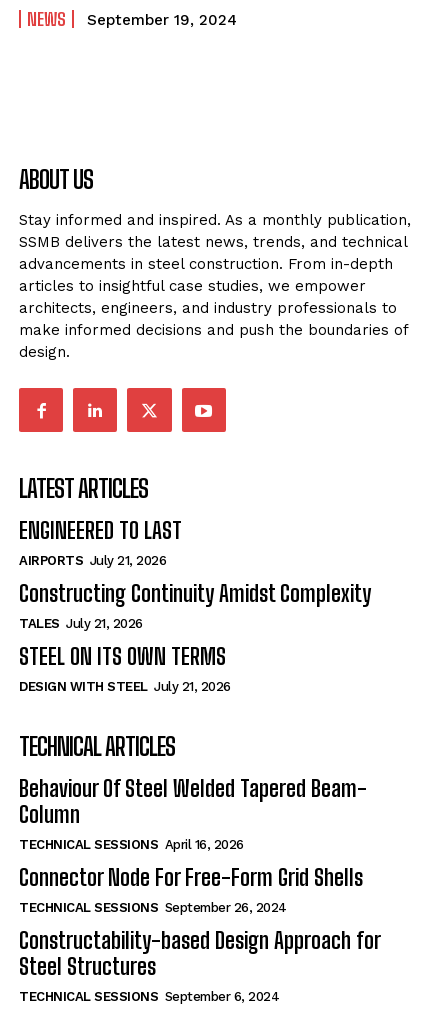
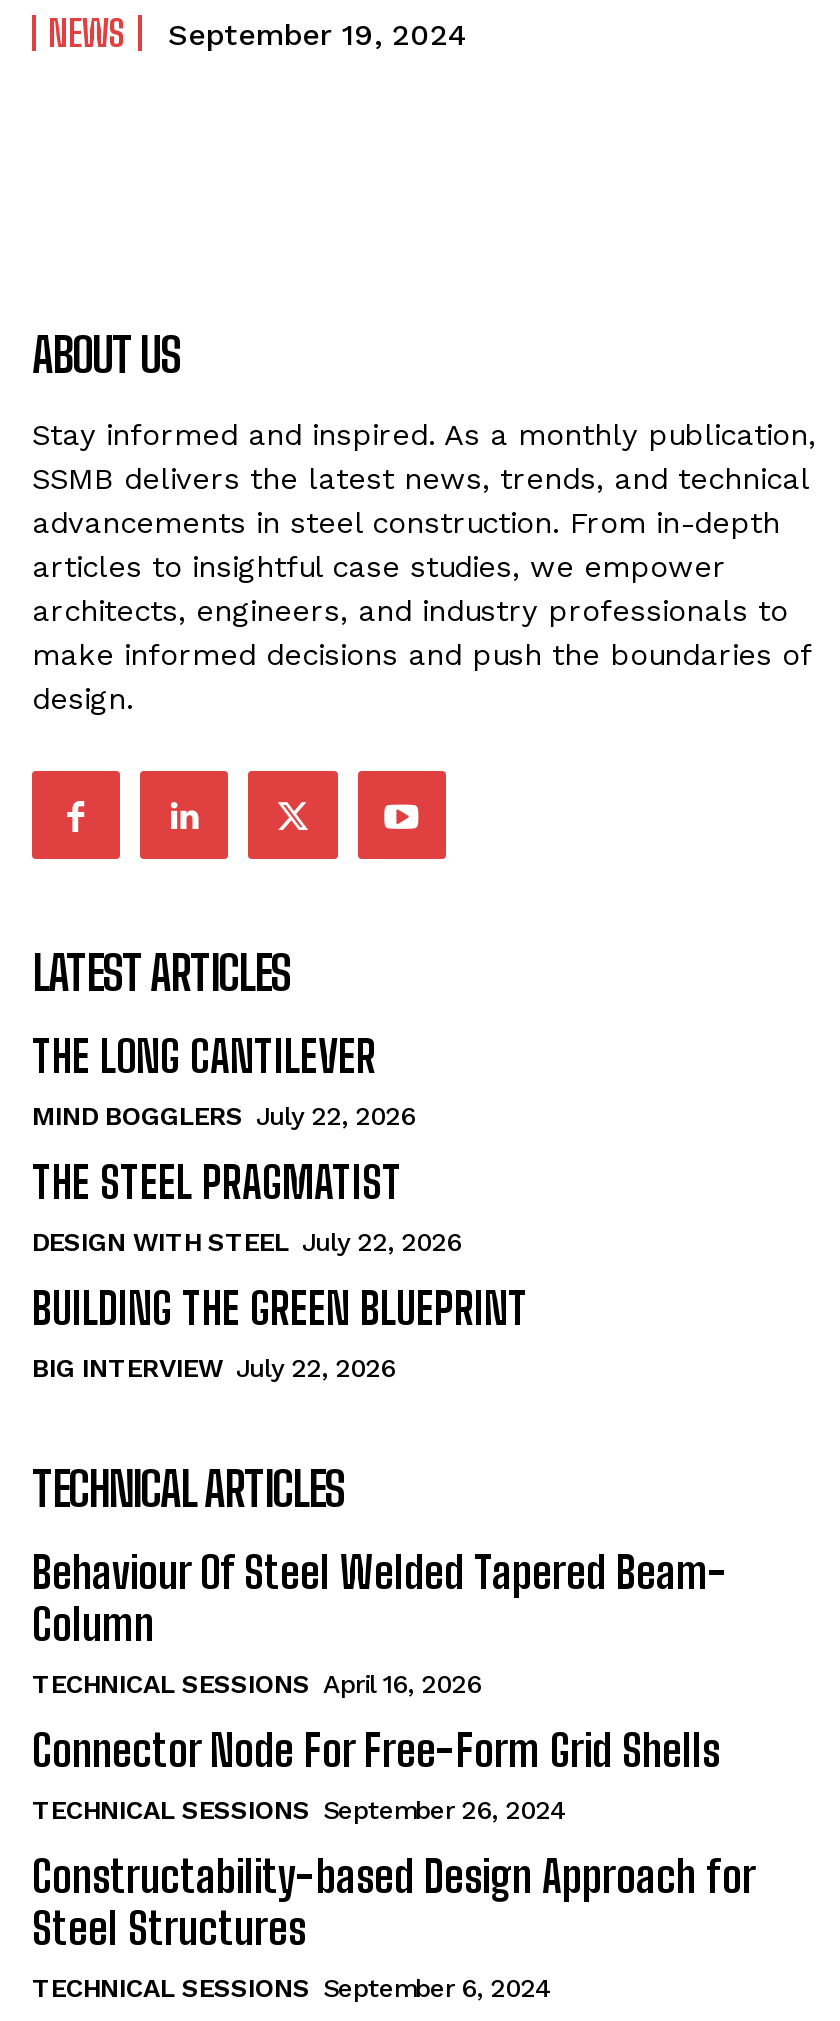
[19,517,371,694] ENGINEERED TO LAST | AIRPORTS July 21, 2026 | Constructing Continuity Amidst Complexity | TALES July 21, 2026 | STEEL ON ITS OWN TERMS | DESIGN WITH STEEL July 21, 2026 -> [32,1030,528,1384] THE LONG CANTILEVER | MIND BOGGLERS July 22, 2026 | THE STEEL PRAGMATIST | DESIGN WITH STEEL July 22, 2026 | BUILDING THE GREEN BLUEPRINT | BIG INTERVIEW July 22, 2026

